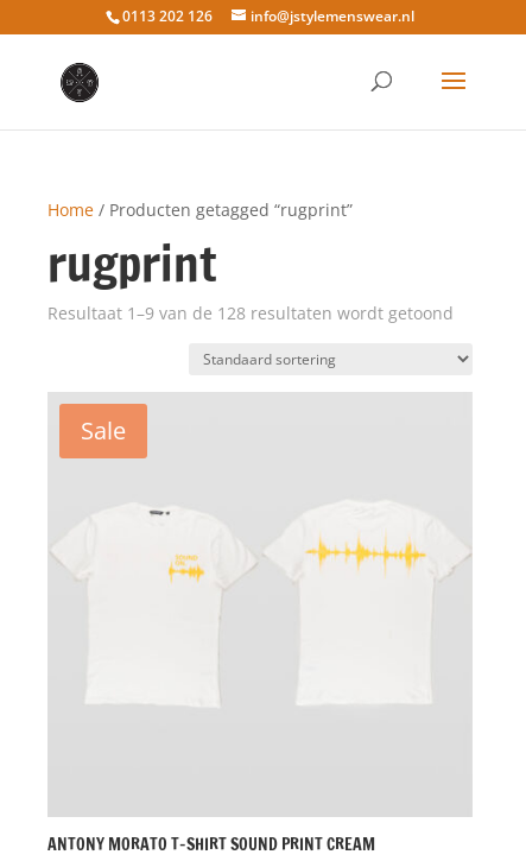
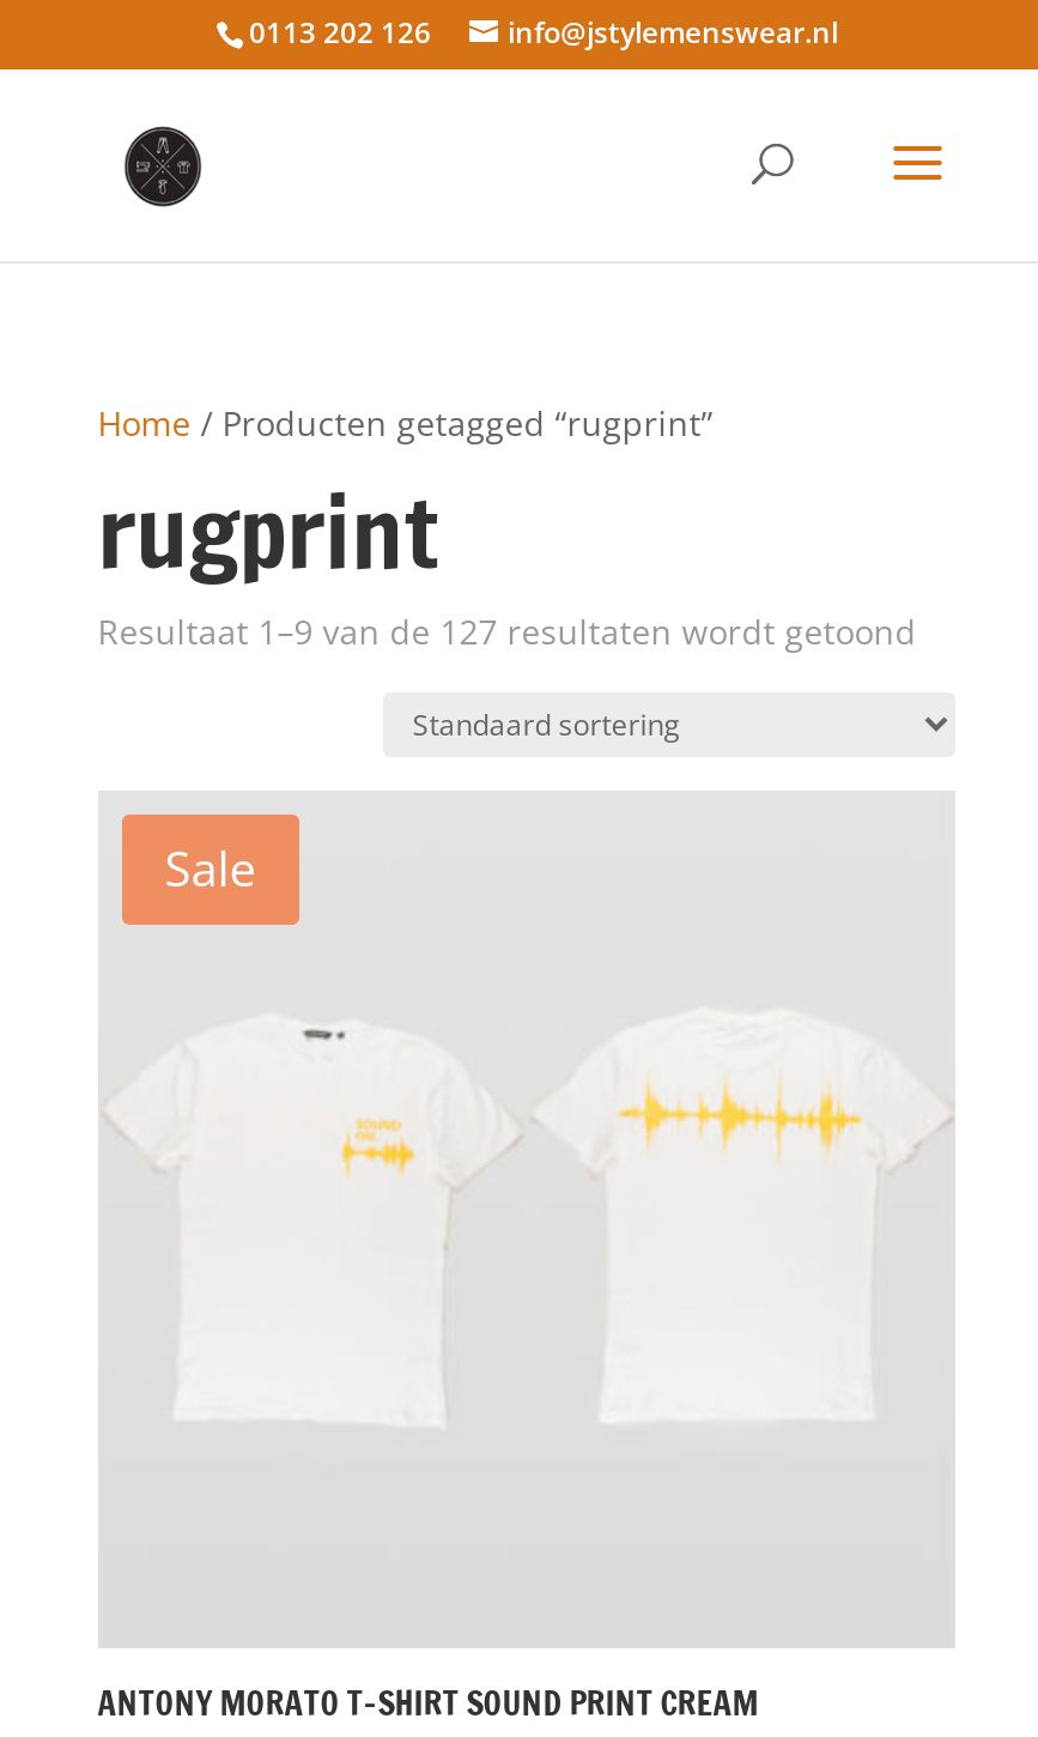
[47,302,453,324] Resultaat 1–9 van de 128 resultaten wordt getoond -> [98,609,917,654] Resultaat 1–9 van de 127 resultaten wordt getoond

